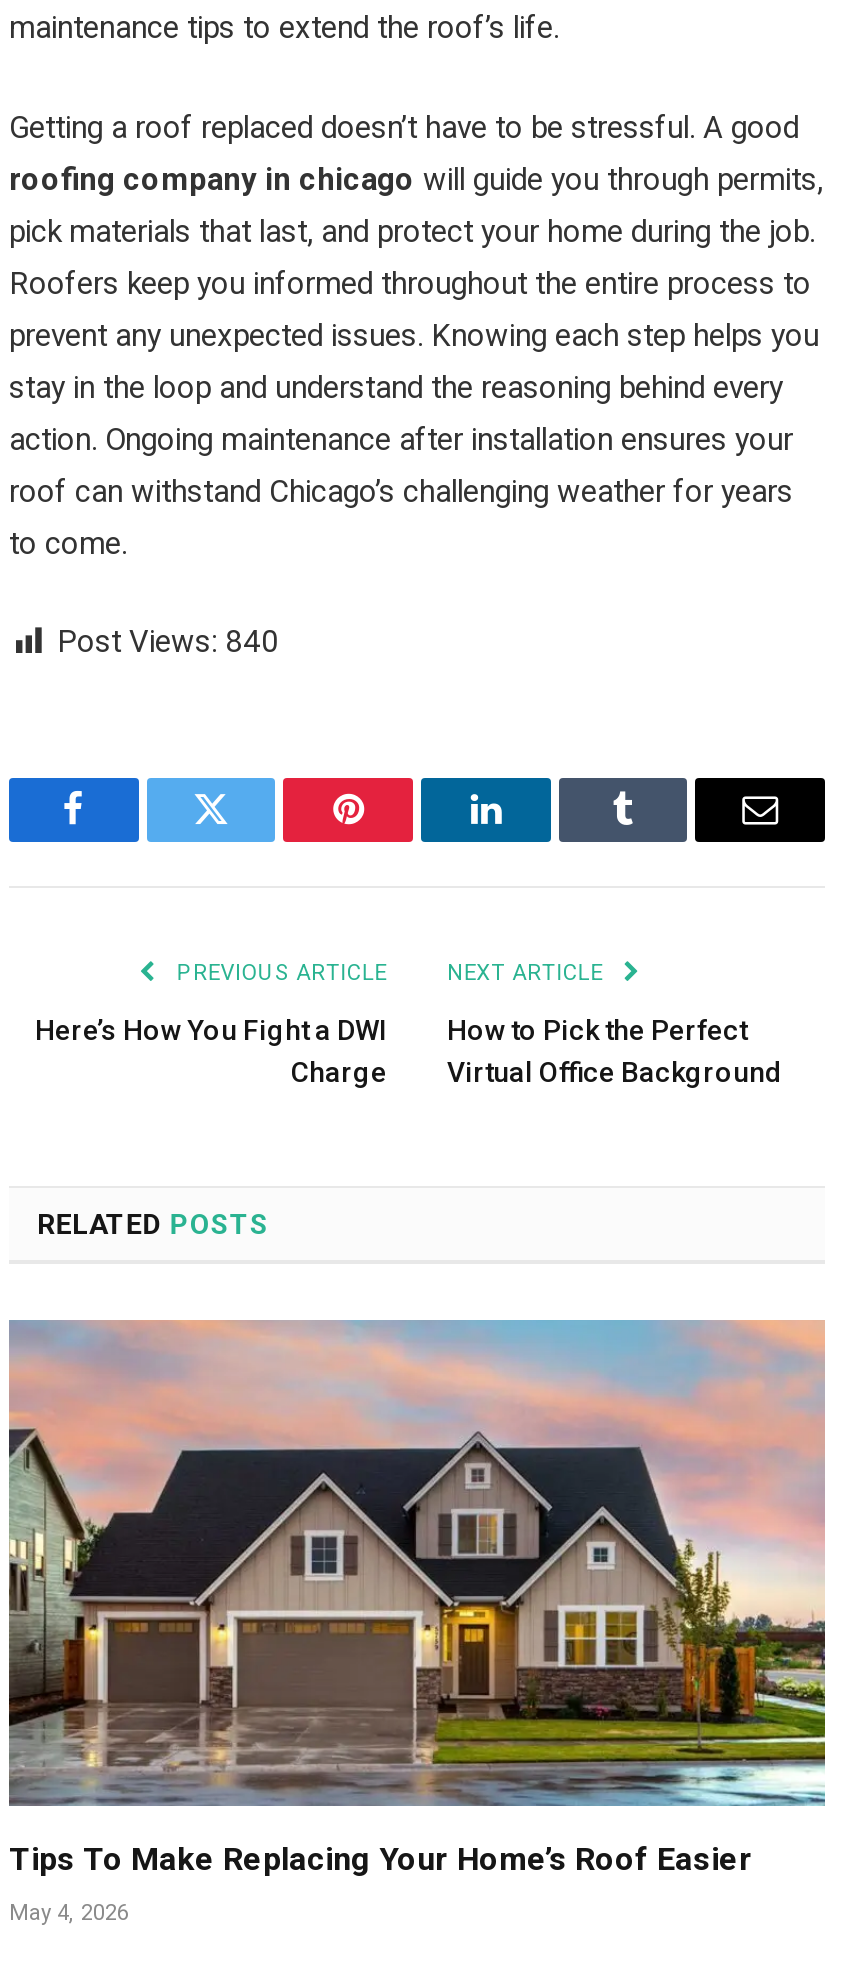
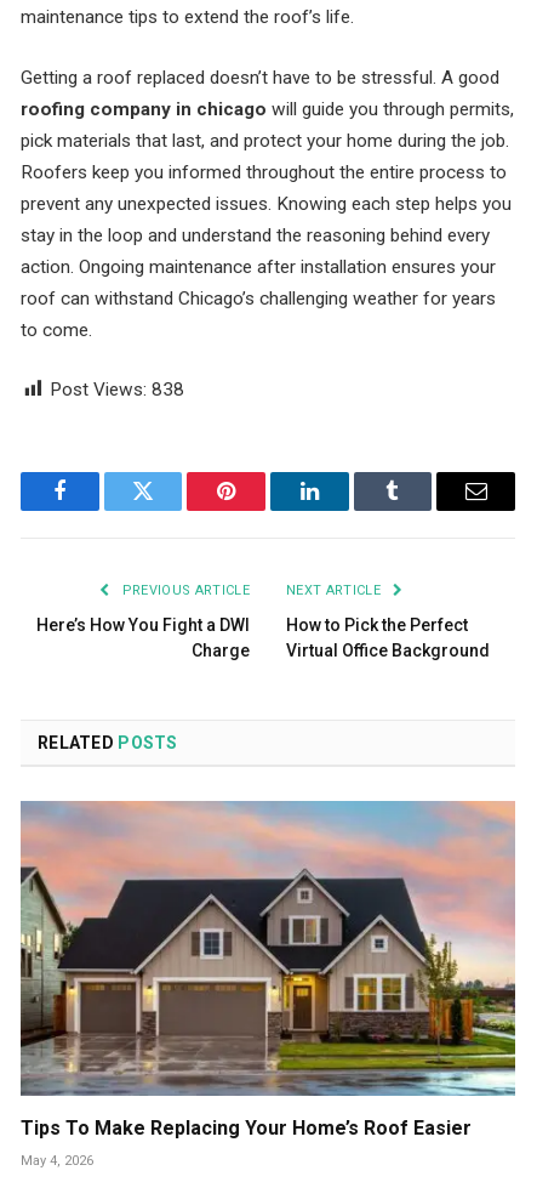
[57,625,279,661] Post Views: 840 -> [50,379,184,401] Post Views: 838

